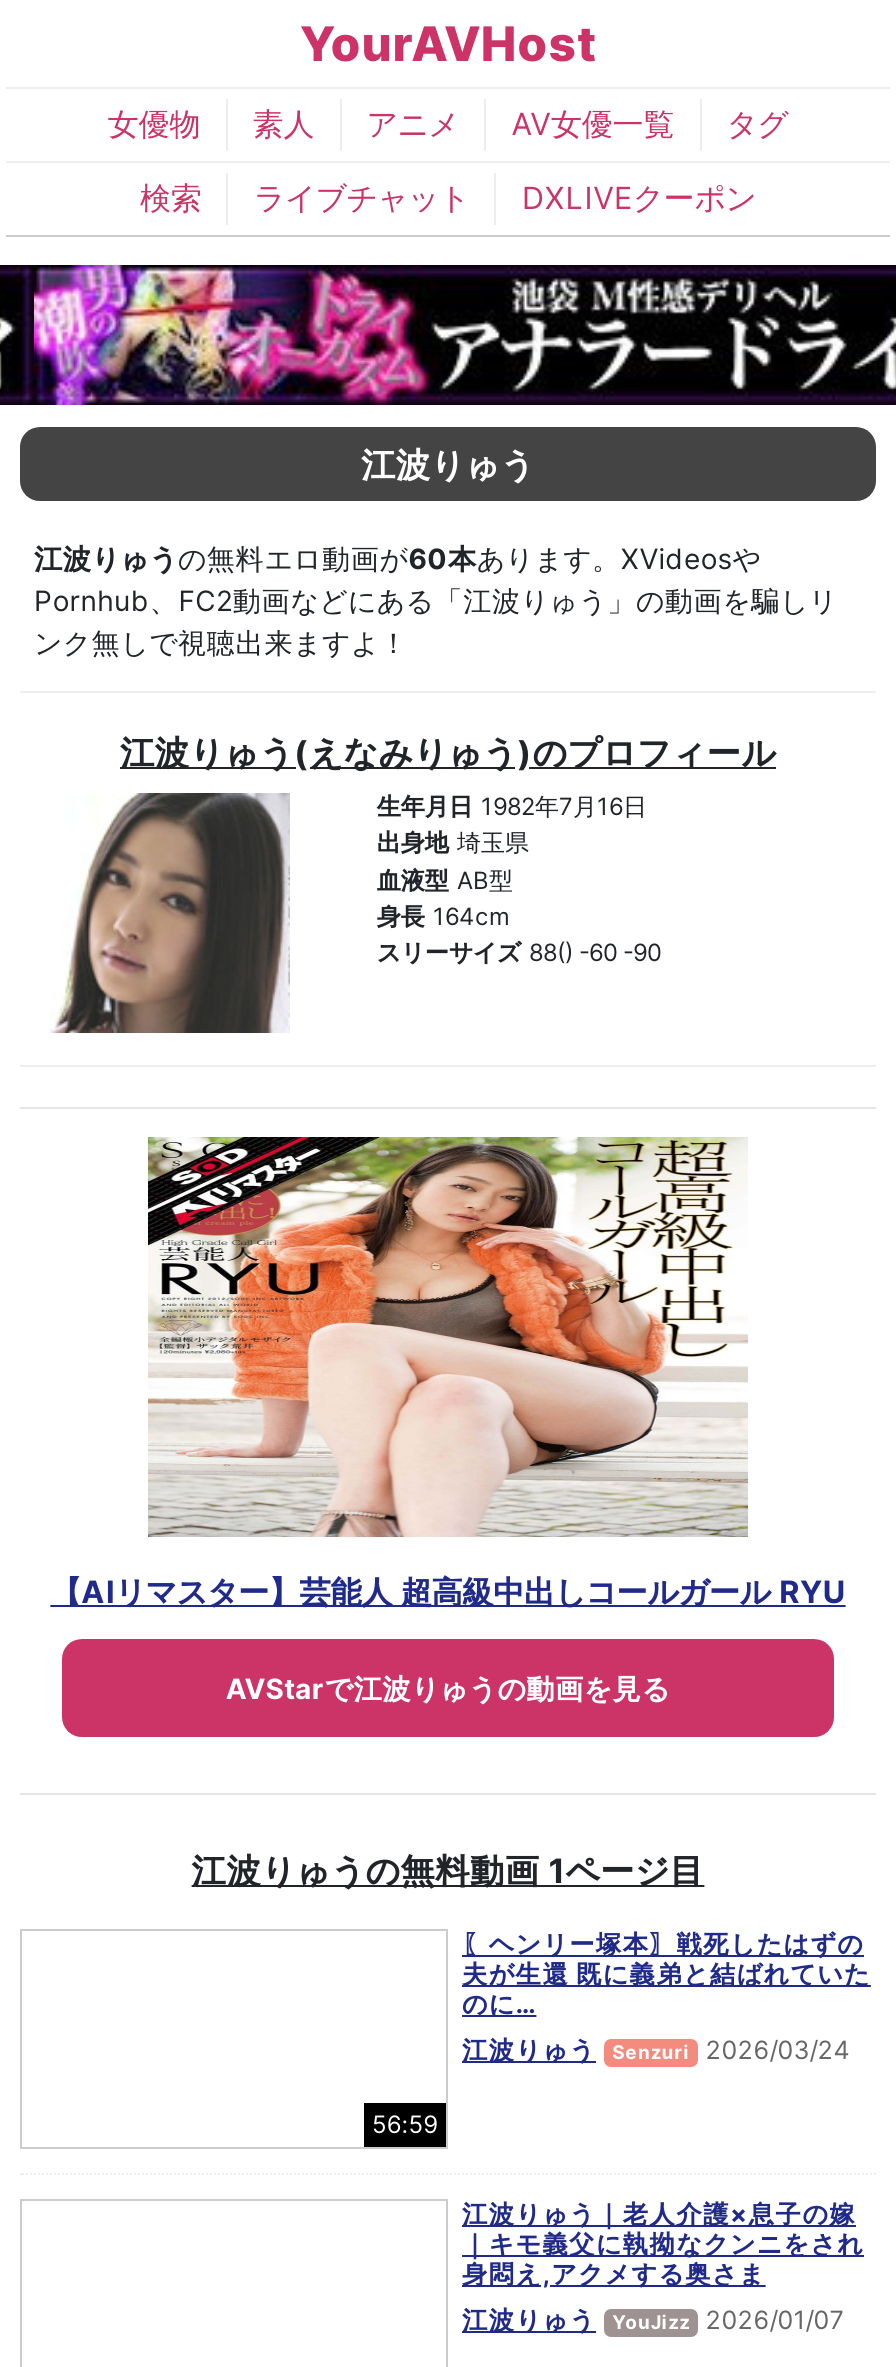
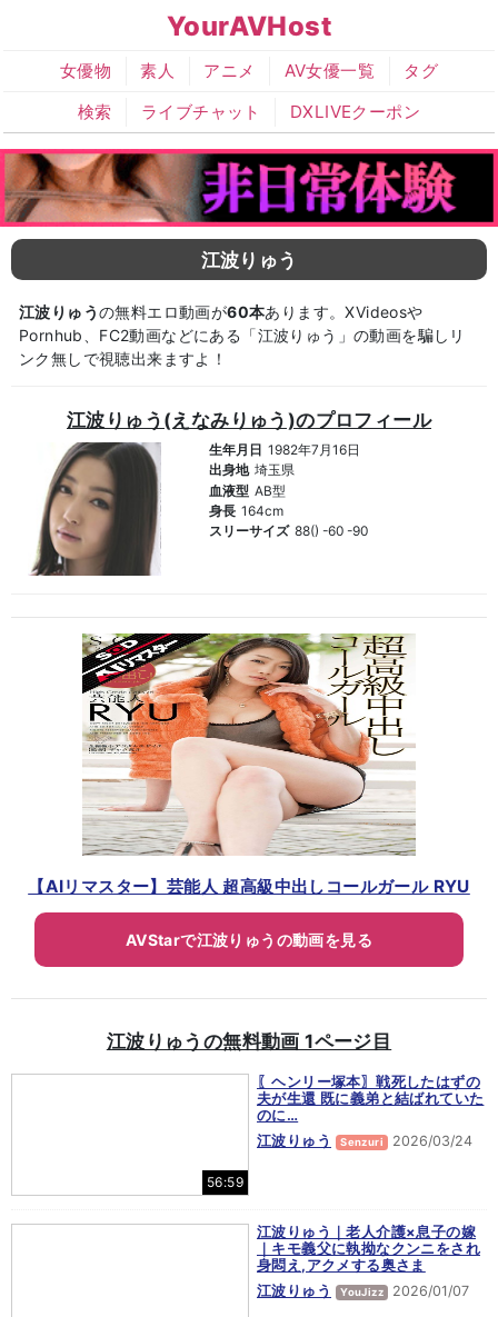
[6,263,890,407] [image] -> [3,148,495,228] [image]

